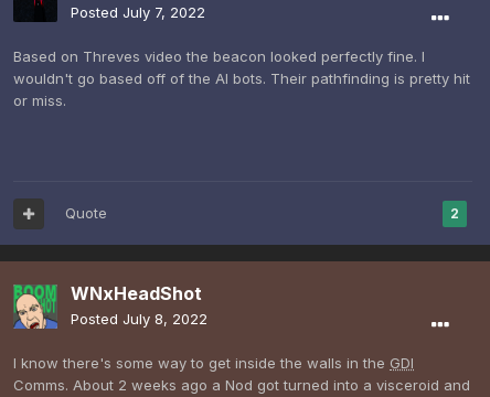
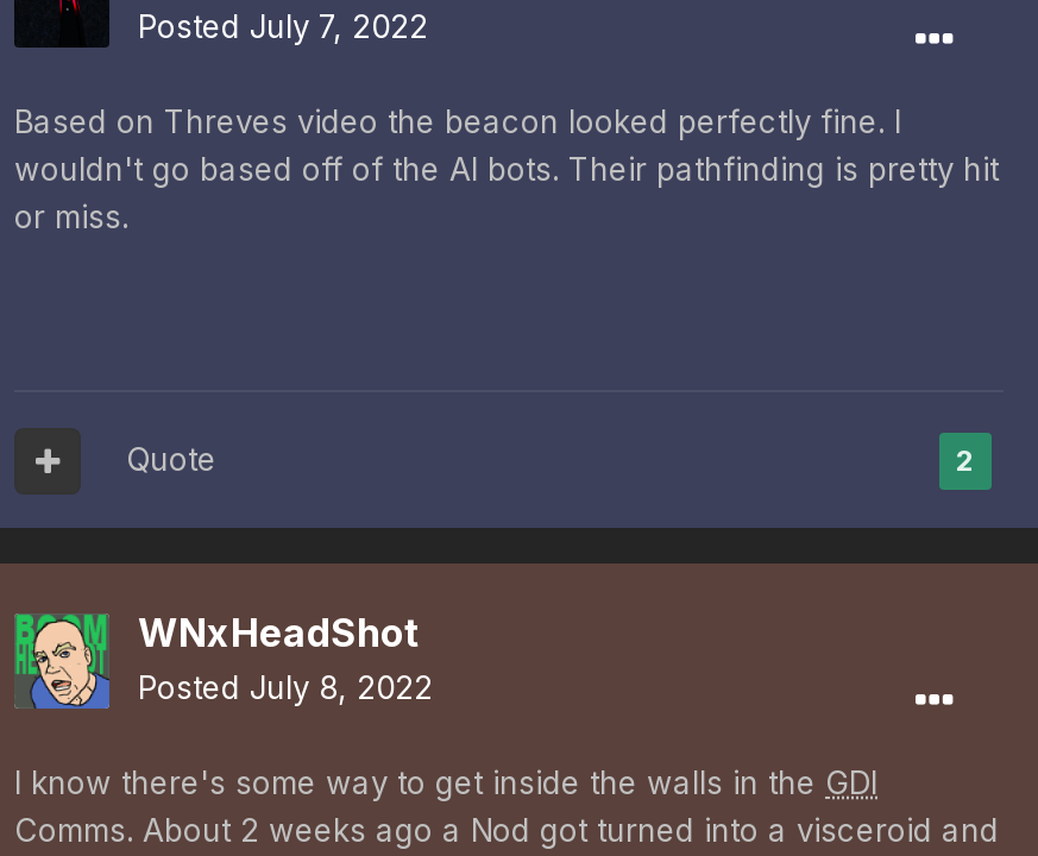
[13,288,57,330] [image] -> [17,621,112,711] [image]

